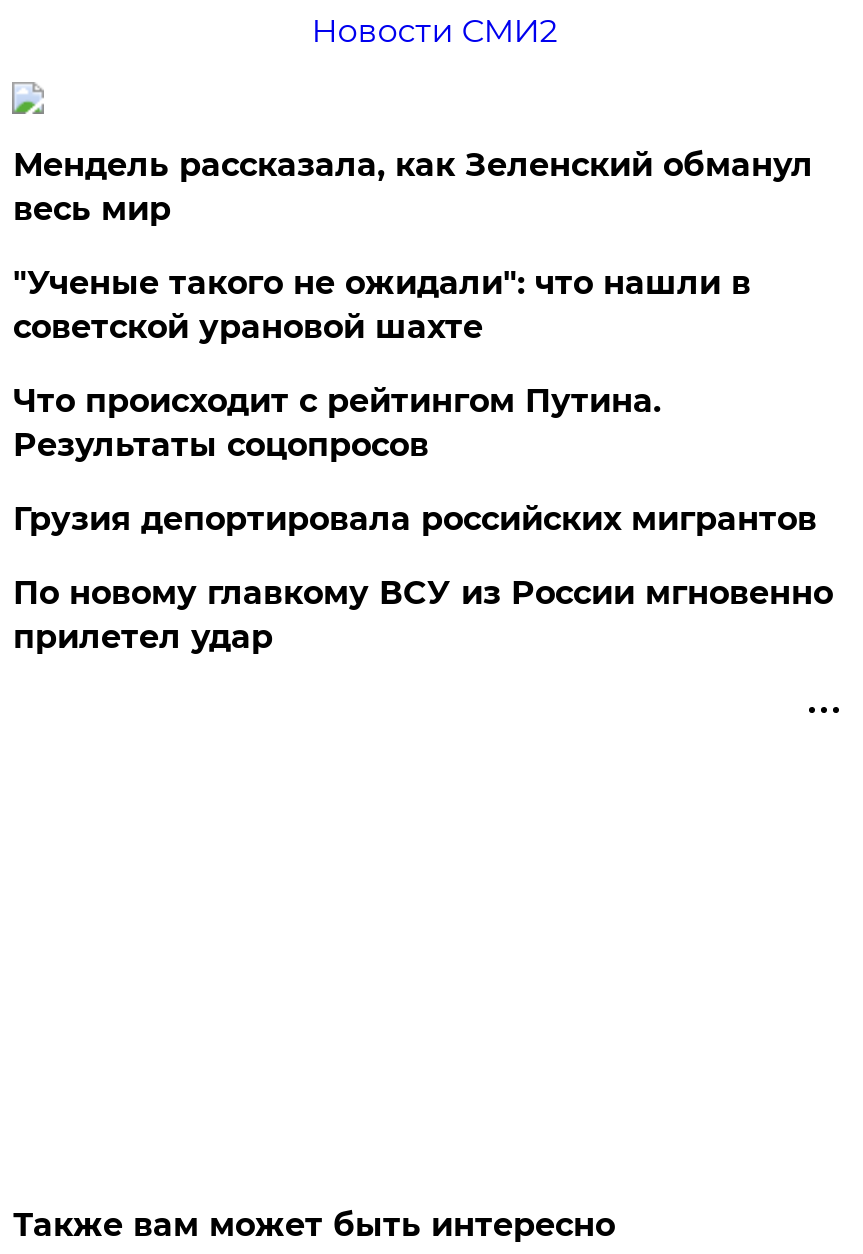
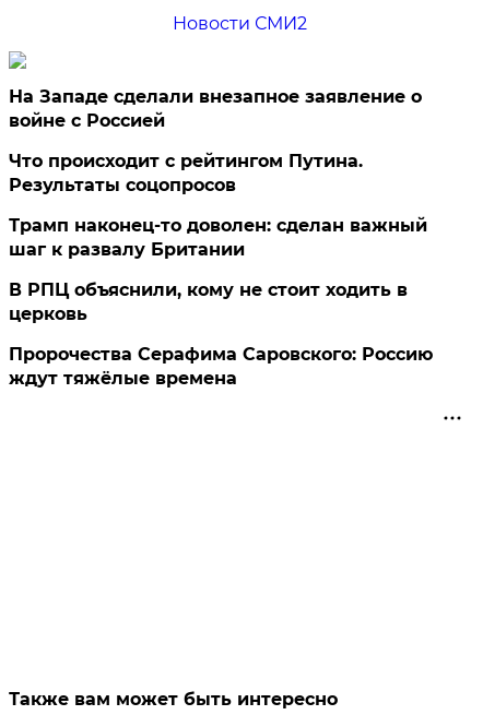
[13,146,813,346] Мендель рассказала, как Зеленский обманул | весь мир | "Ученые такого не ожидали": что нашли в | советской урановой шахте -> [9,86,422,131] На Западе сделали внезапное заявление о | войне с Россией
moved [13,382,661,464] -> [9,151,363,195]: Что происходит с рейтингом Путина. | Результаты соцопросов
[13,500,833,656] Грузия депортировала российских мигрантов | По новому главкому ВСУ из России мгновенно | прилетел удар -> [9,215,433,389] Трамп наконец-то доволен: сделан важный | шаг к развалу Британии | В РПЦ объяснили, кому не стоит ходить в | церковь | Пророчества Серафима Саровского: Россию | ждут тяжёлые времена

